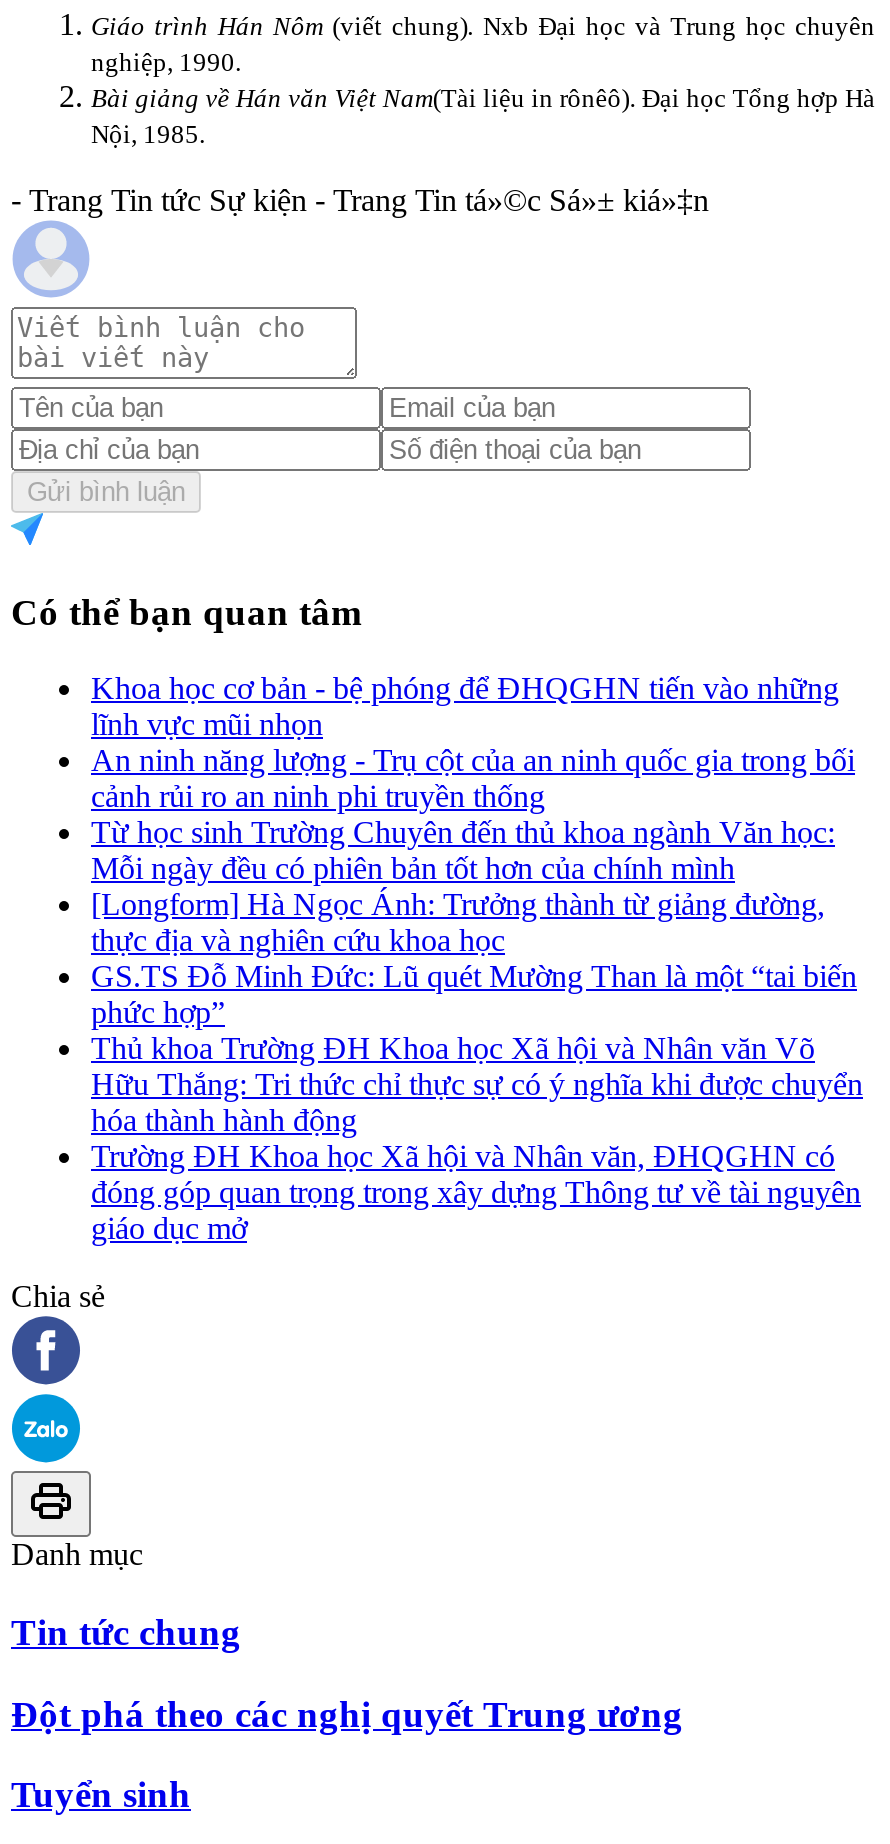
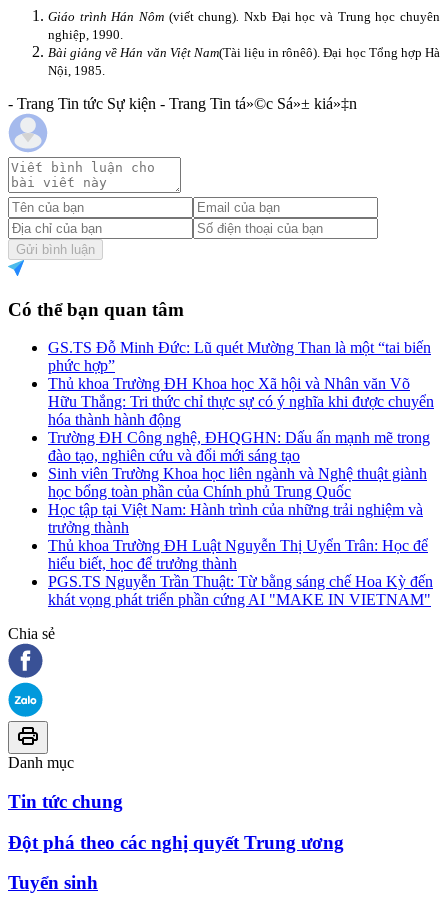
[91,672,855,958] Khoa học cơ bản - bệ phóng để ĐHQGHN tiến vào những | lĩnh vực mũi nhọn | An ninh năng lượng - Trụ cột của an ninh quốc gia trong bối | cảnh rủi ro an ninh phi truyền thống | Từ học sinh Trường Chuyên đến thủ khoa ngành Văn học: | Mỗi ngày đều có phiên bản tốt hơn của chính mình | [Longform] Hà Ngọc Ánh: Trưởng thành từ giảng đường, | thực địa và nghiên cứu khoa học -> none
moved [91,960,863,1138] -> [48,339,434,428]: GS.TS Đỗ Minh Đức: Lũ quét Mường Than là một “tai biến | phức hợp” | Thủ khoa Trường ĐH Khoa học Xã hội và Nhân văn Võ | Hữu Thắng: Tri thức chỉ thực sự có ý nghĩa khi được chuyển | hóa thành hành động
[91,1140,861,1246] Trường ĐH Khoa học Xã hội và Nhân văn, ĐHQGHN có | đóng góp quan trọng trong xây dựng Thông tư về tài nguyên | giáo dục mở -> [48,429,433,608] Trường ĐH Công nghệ, ĐHQGHN: Dấu ấn mạnh mẽ trong | đào tạo, nghiên cứu và đổi mới sáng tạo | Sinh viên Trường Khoa học liên ngành và Nghệ thuật giành | học bổng toàn phần của Chính phủ Trung Quốc | Học tập tại Việt Nam: Hành trình của những trải nghiệm và | trưởng thành | Thủ khoa Trường ĐH Luật Nguyễn Thị Uyển Trân: Học để | hiểu biết, học để trưởng thành | PGS.TS Nguyễn Trần Thuật: Từ bằng sáng chế Hoa Kỳ đến | khát vọng phát triển phần cứng AI "MAKE IN VIETNAM"

